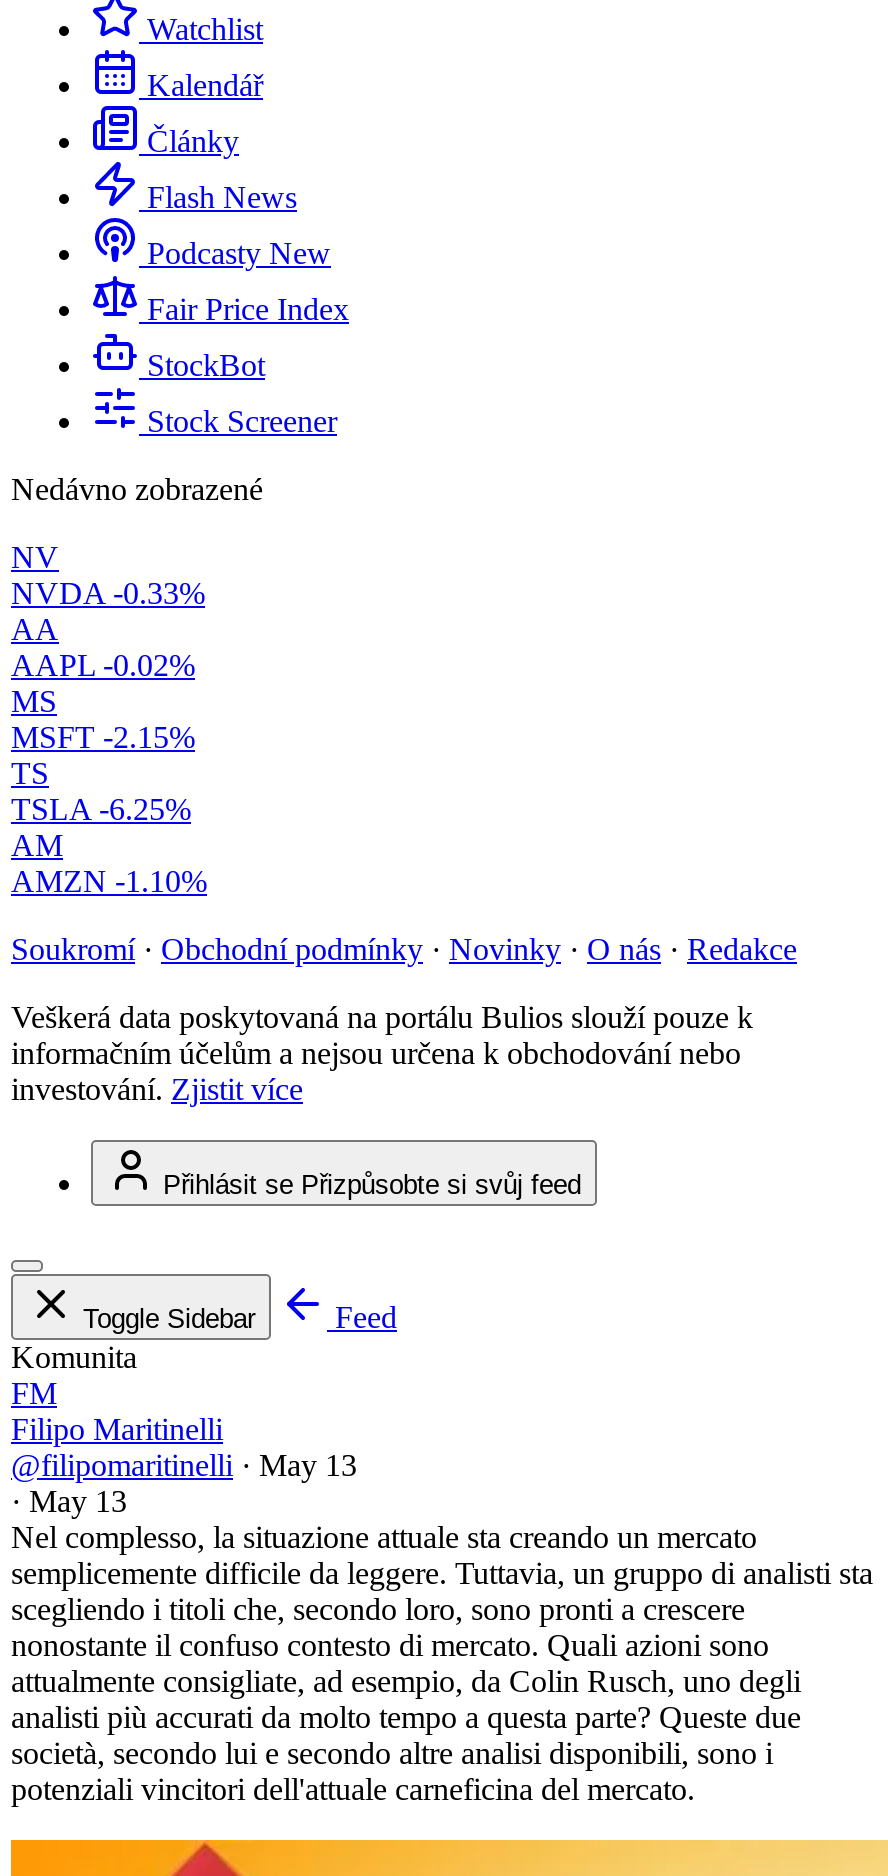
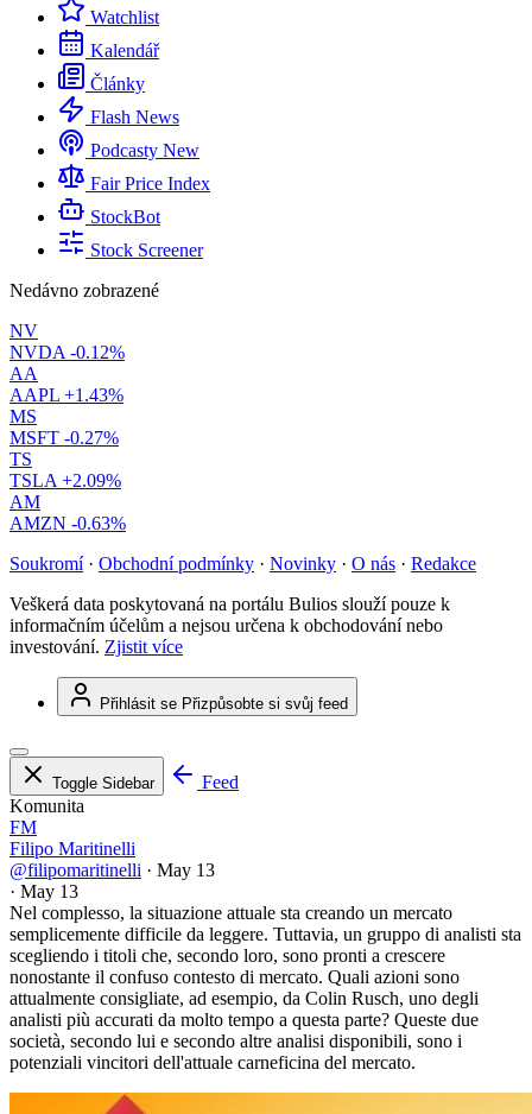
[11,576,205,610] NVDA -0.33% -> [9,342,125,362] NVDA -0.12%
[11,648,195,682] AAPL -0.02% -> [9,385,123,405] AAPL +1.43%
[11,720,195,754] MSFT -2.15% -> [9,428,119,448] MSFT -0.27%
[11,792,191,826] TSLA -6.25% -> [9,470,121,491] TSLA +2.09%
[11,864,207,898] AMZN -1.10% -> [9,513,126,533] AMZN -0.63%

